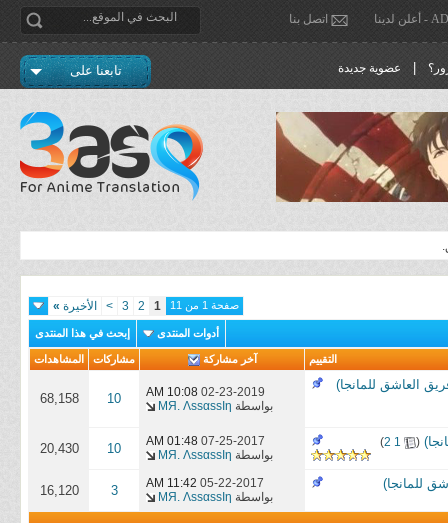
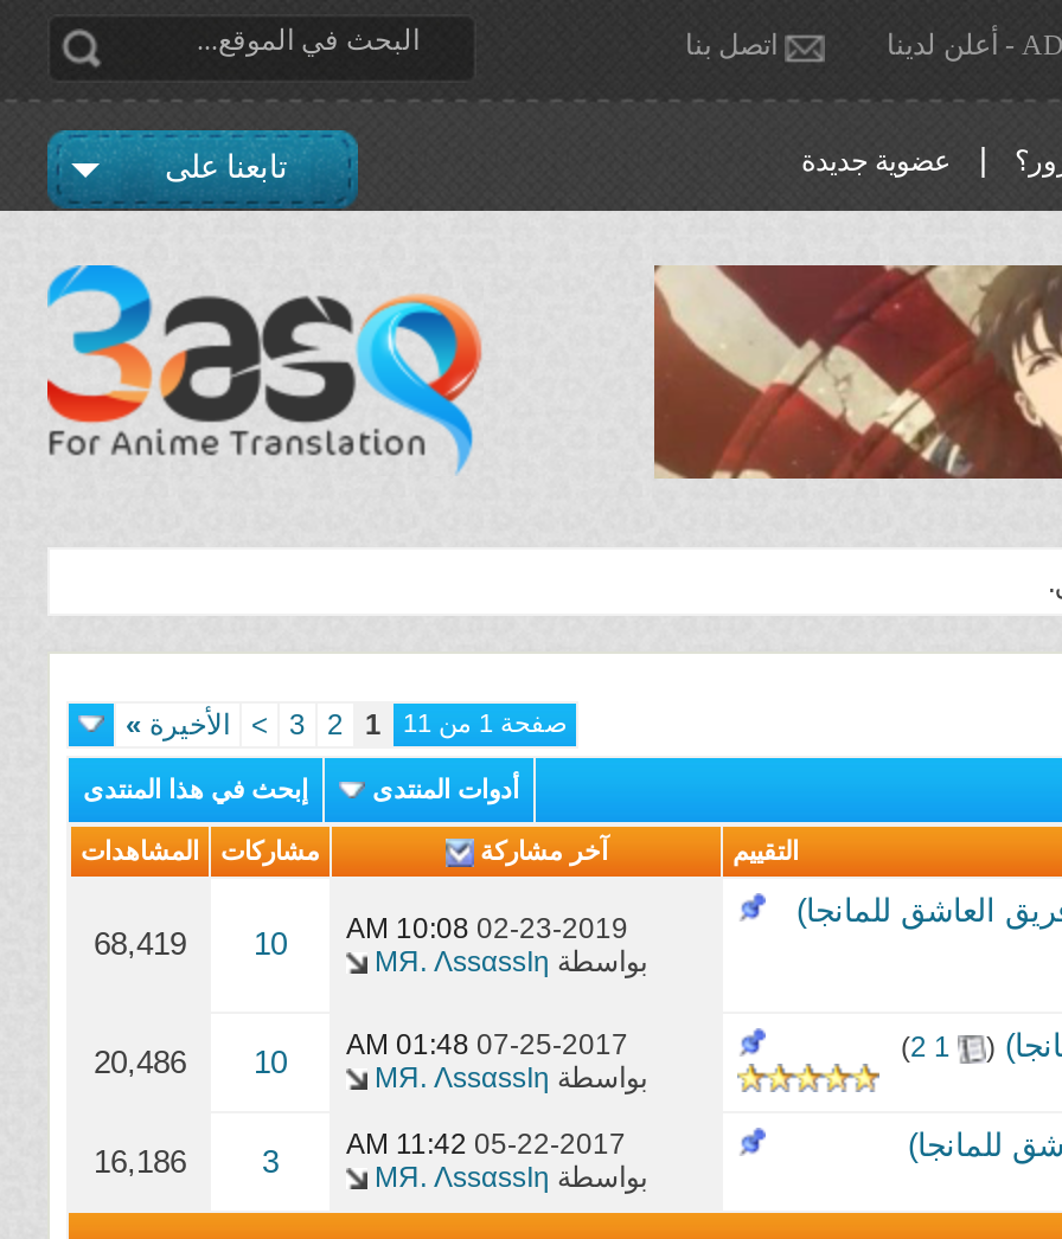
[39,391,121,406] 68,158 10 -> [94,926,287,962] 68,419 10
[39,441,121,456] 20,430 10 -> [94,1045,287,1080] 20,486 10
[39,483,78,498] 16,120 -> [94,1144,186,1180] 16,186

